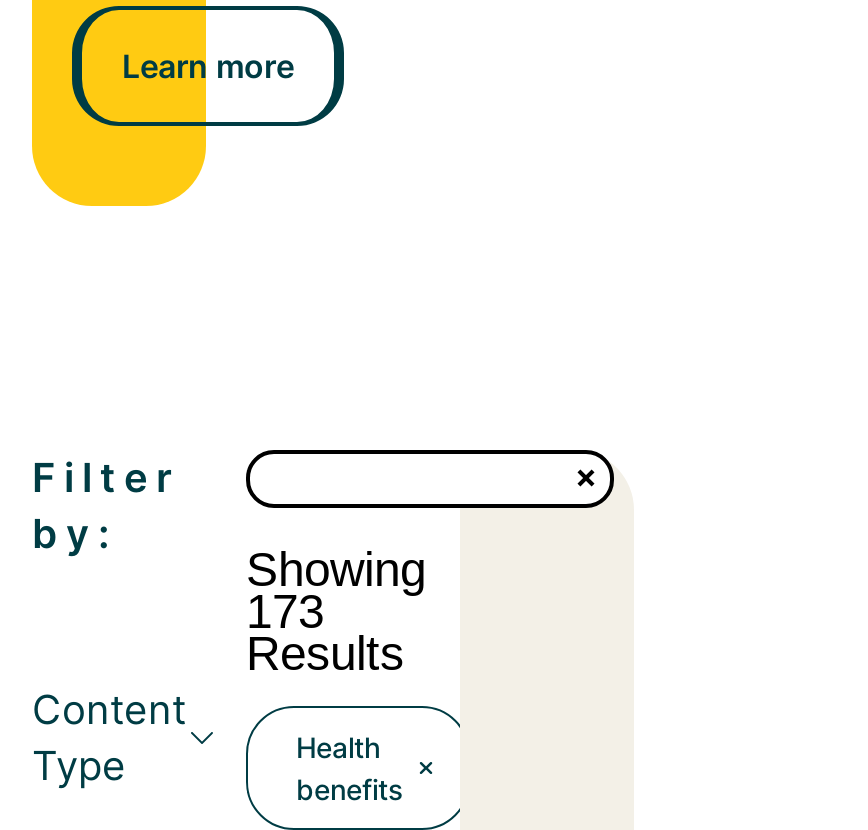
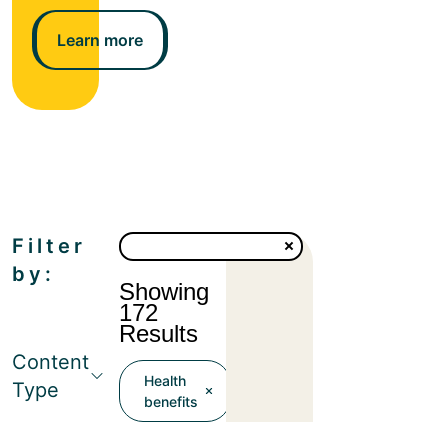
[246,583,324,637] 173 -> [119,298,158,325] 172

